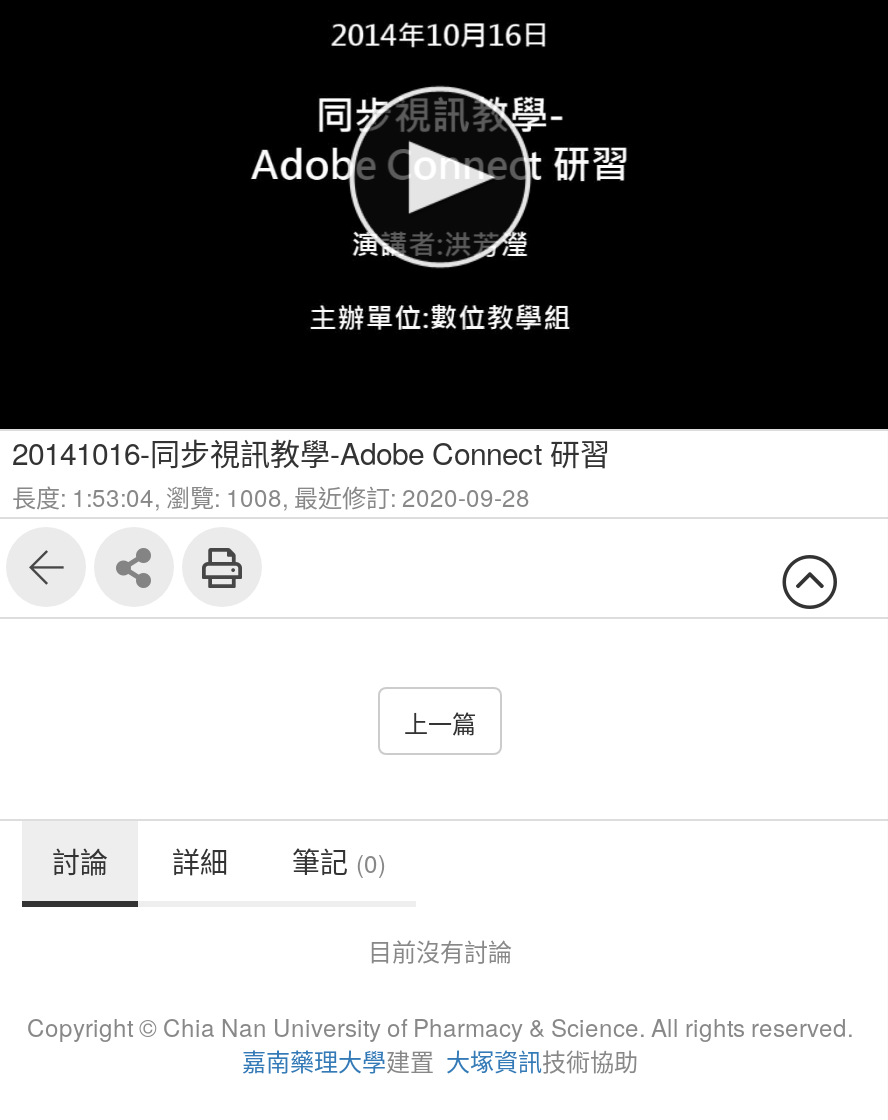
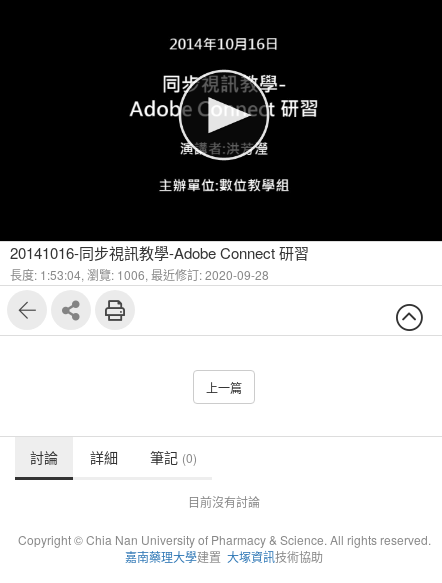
[12,479,530,513] 長度: 1:53:04,瀏覽: 1008,最近修訂: 2020-09-28 -> [10,266,269,283] 長度: 1:53:04,瀏覽: 1006,最近修訂: 2020-09-28

